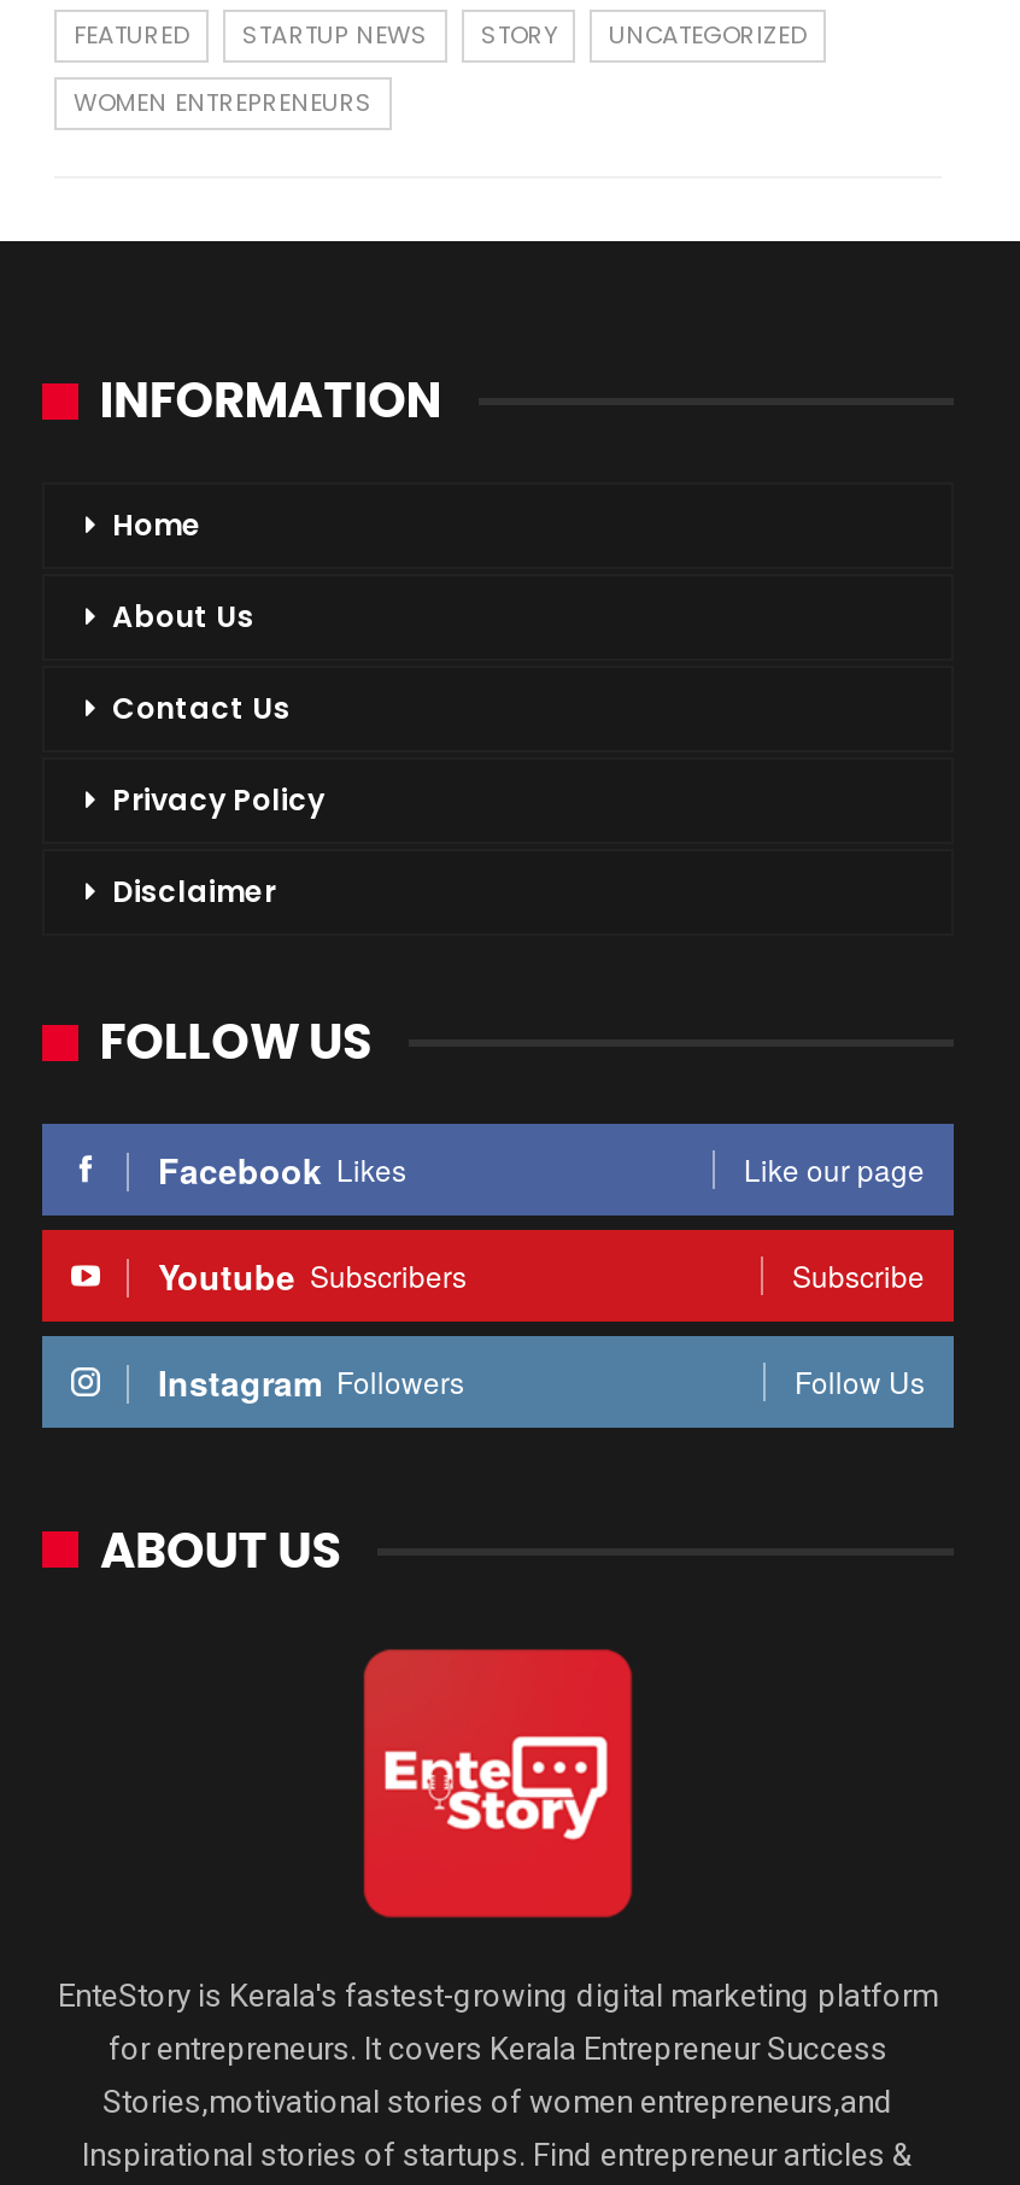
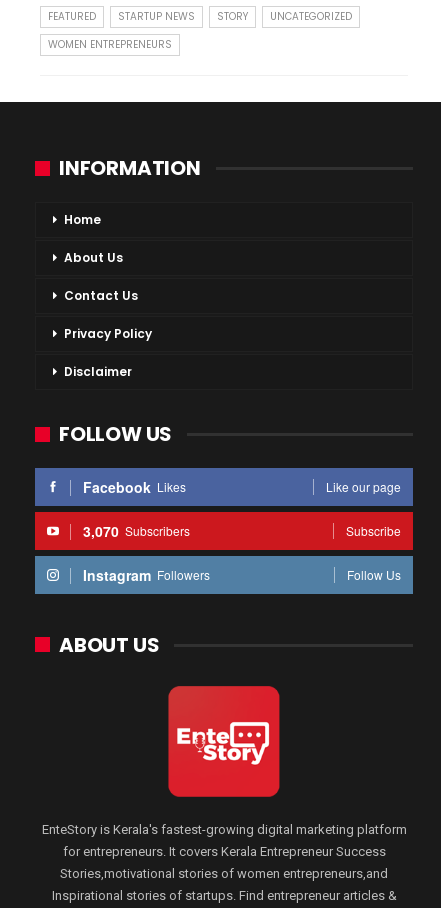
[158,1252,467,1301] Youtube Subscribers -> [83,521,190,541] 3,070 Subscribers

